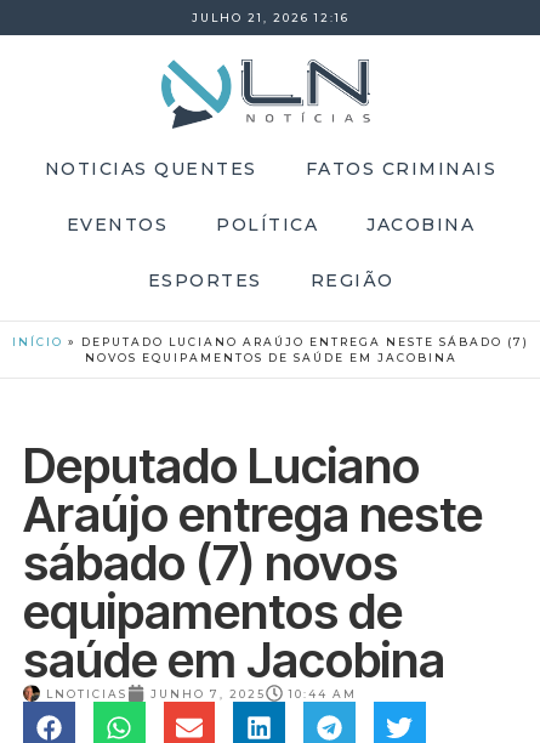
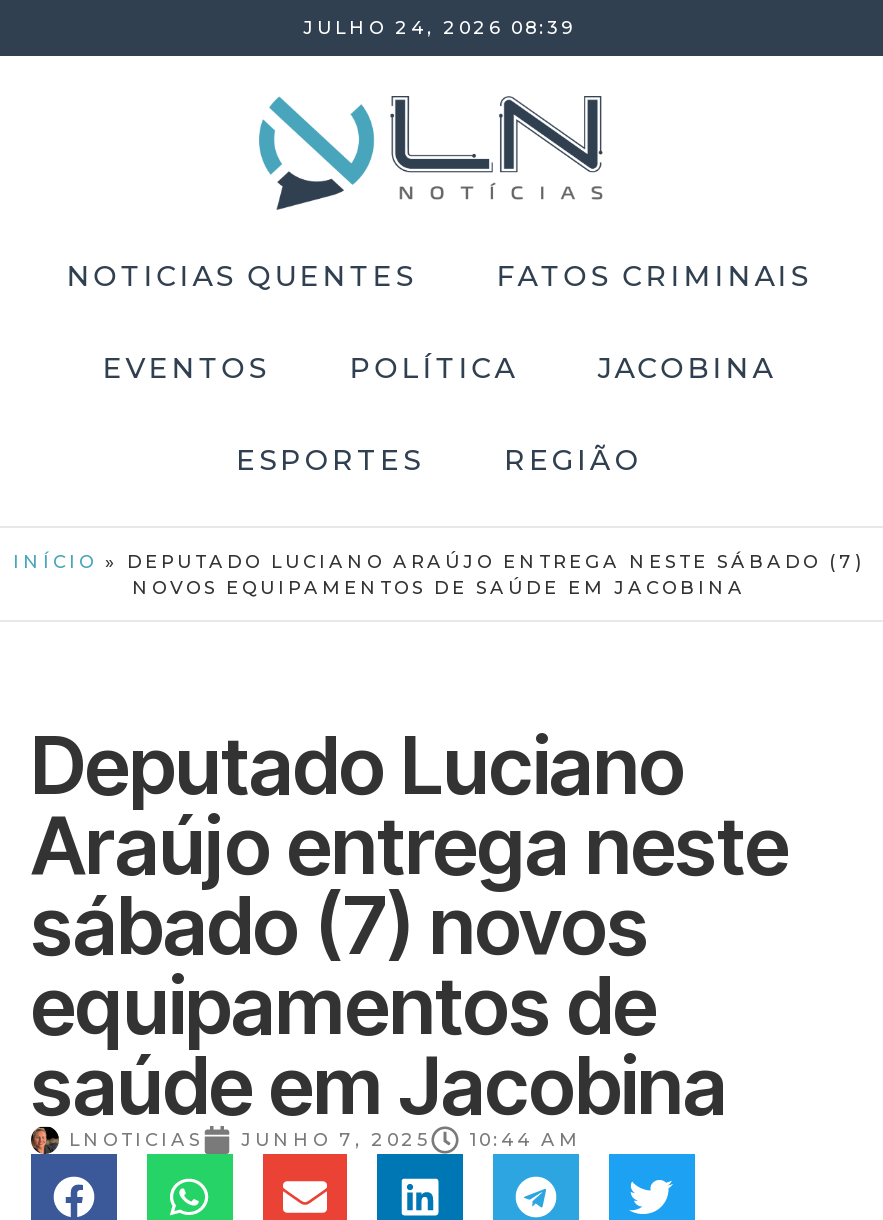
[192,11,349,24] JULHO 21, 2026 12:16 -> [303,16,575,38] JULHO 24, 2026 08:39

